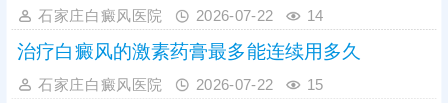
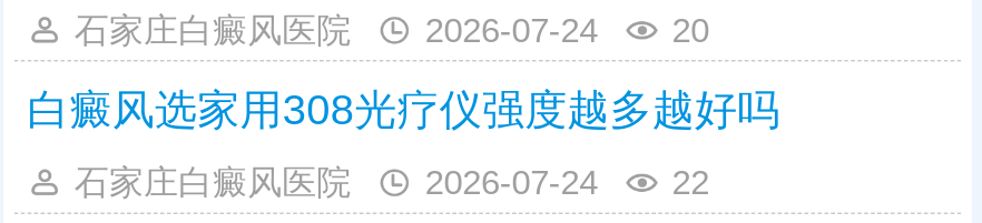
[196,7,323,24] 2026-07-22 | 14 -> [425,11,709,48] 2026-07-24 | 20
[17,41,361,62] 治疗白癜风的激素药膏最多能连续用多久 -> [27,85,780,133] 白癜风选家用308光疗仪强度越多越好吗
[196,76,323,93] 2026-07-22 | 15 -> [425,163,709,201] 2026-07-24 | 22

